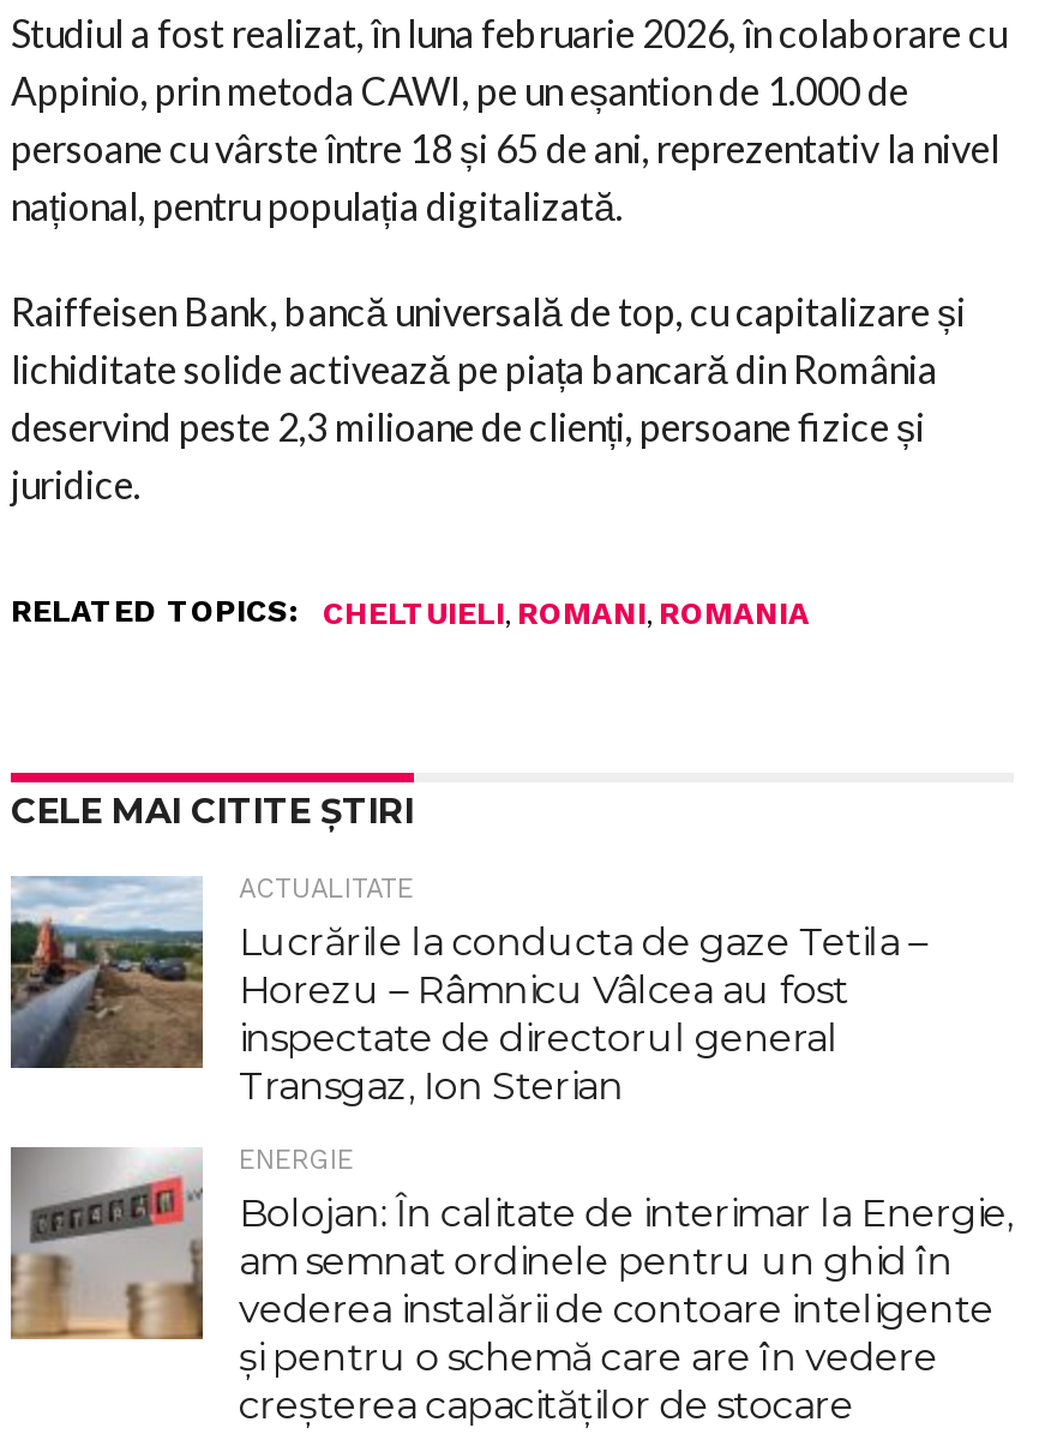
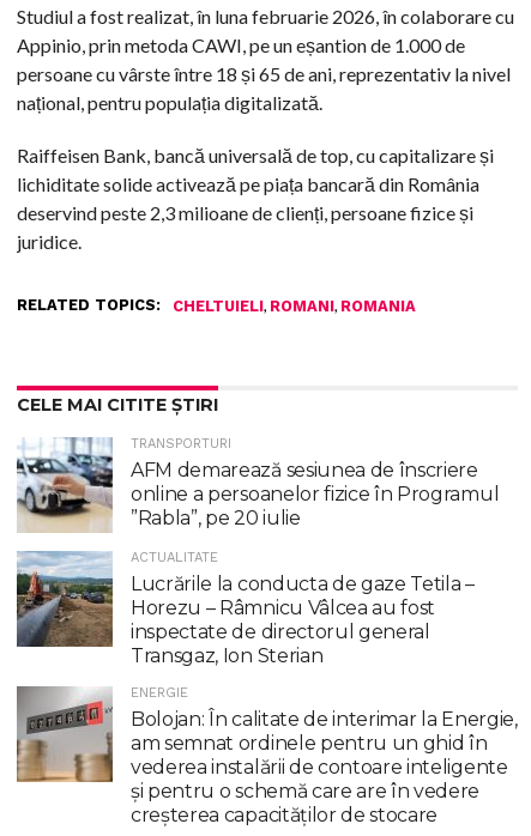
none -> [16,436,499,533] [image] | TRANSPORTURI | AFM demarează sesiunea de înscriere | online a persoanelor fizice în Programul | ”Rabla”, pe 20 iulie

